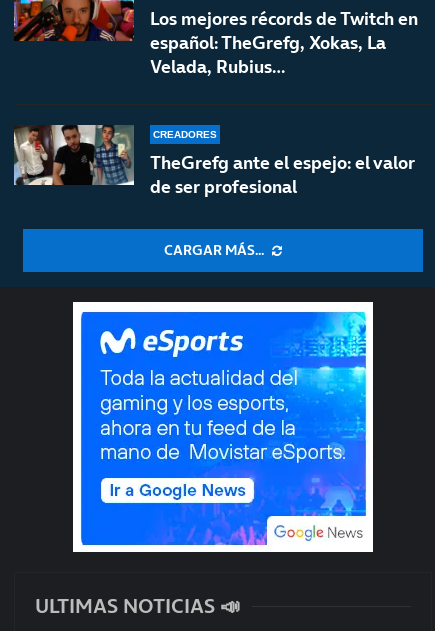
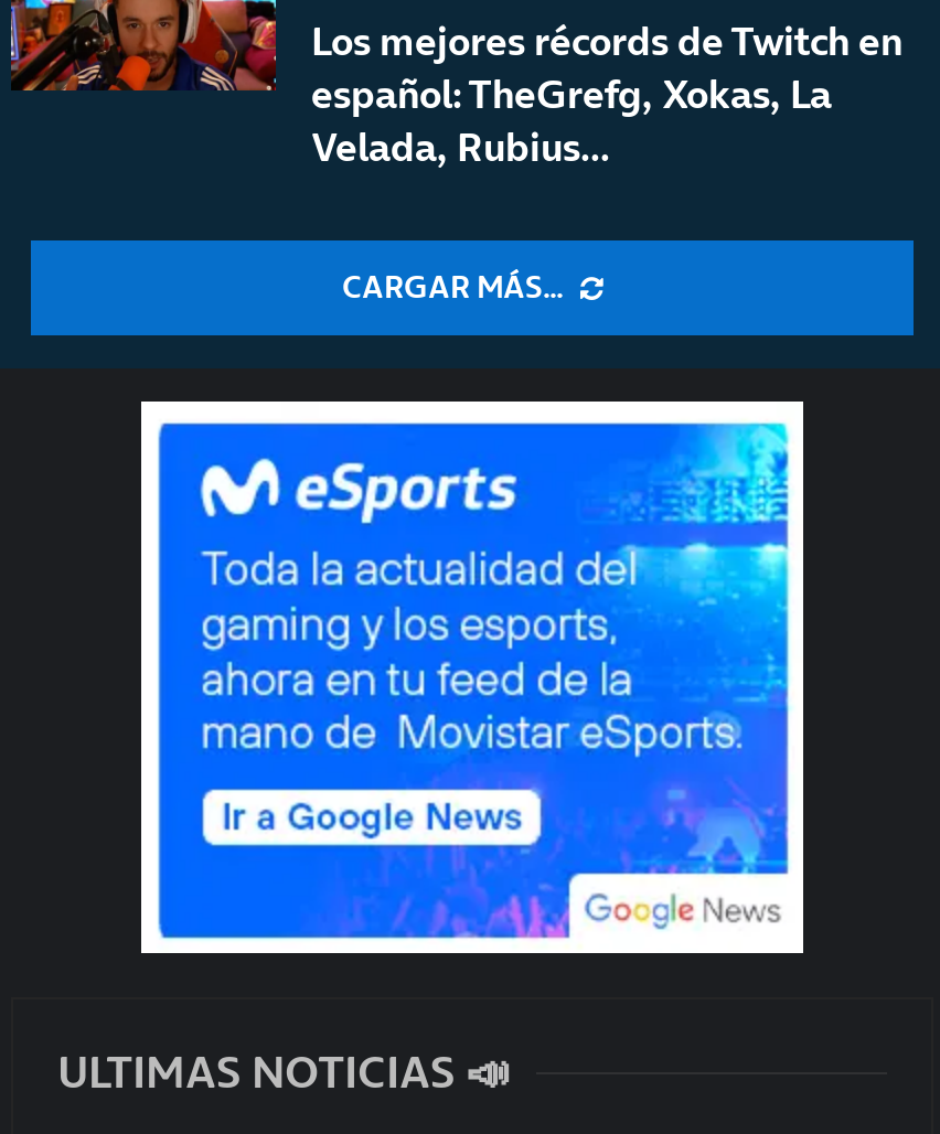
[13,109,415,199] [image] | CREADORES | TheGrefg ante el espejo: el valor | de ser profesional -> none

